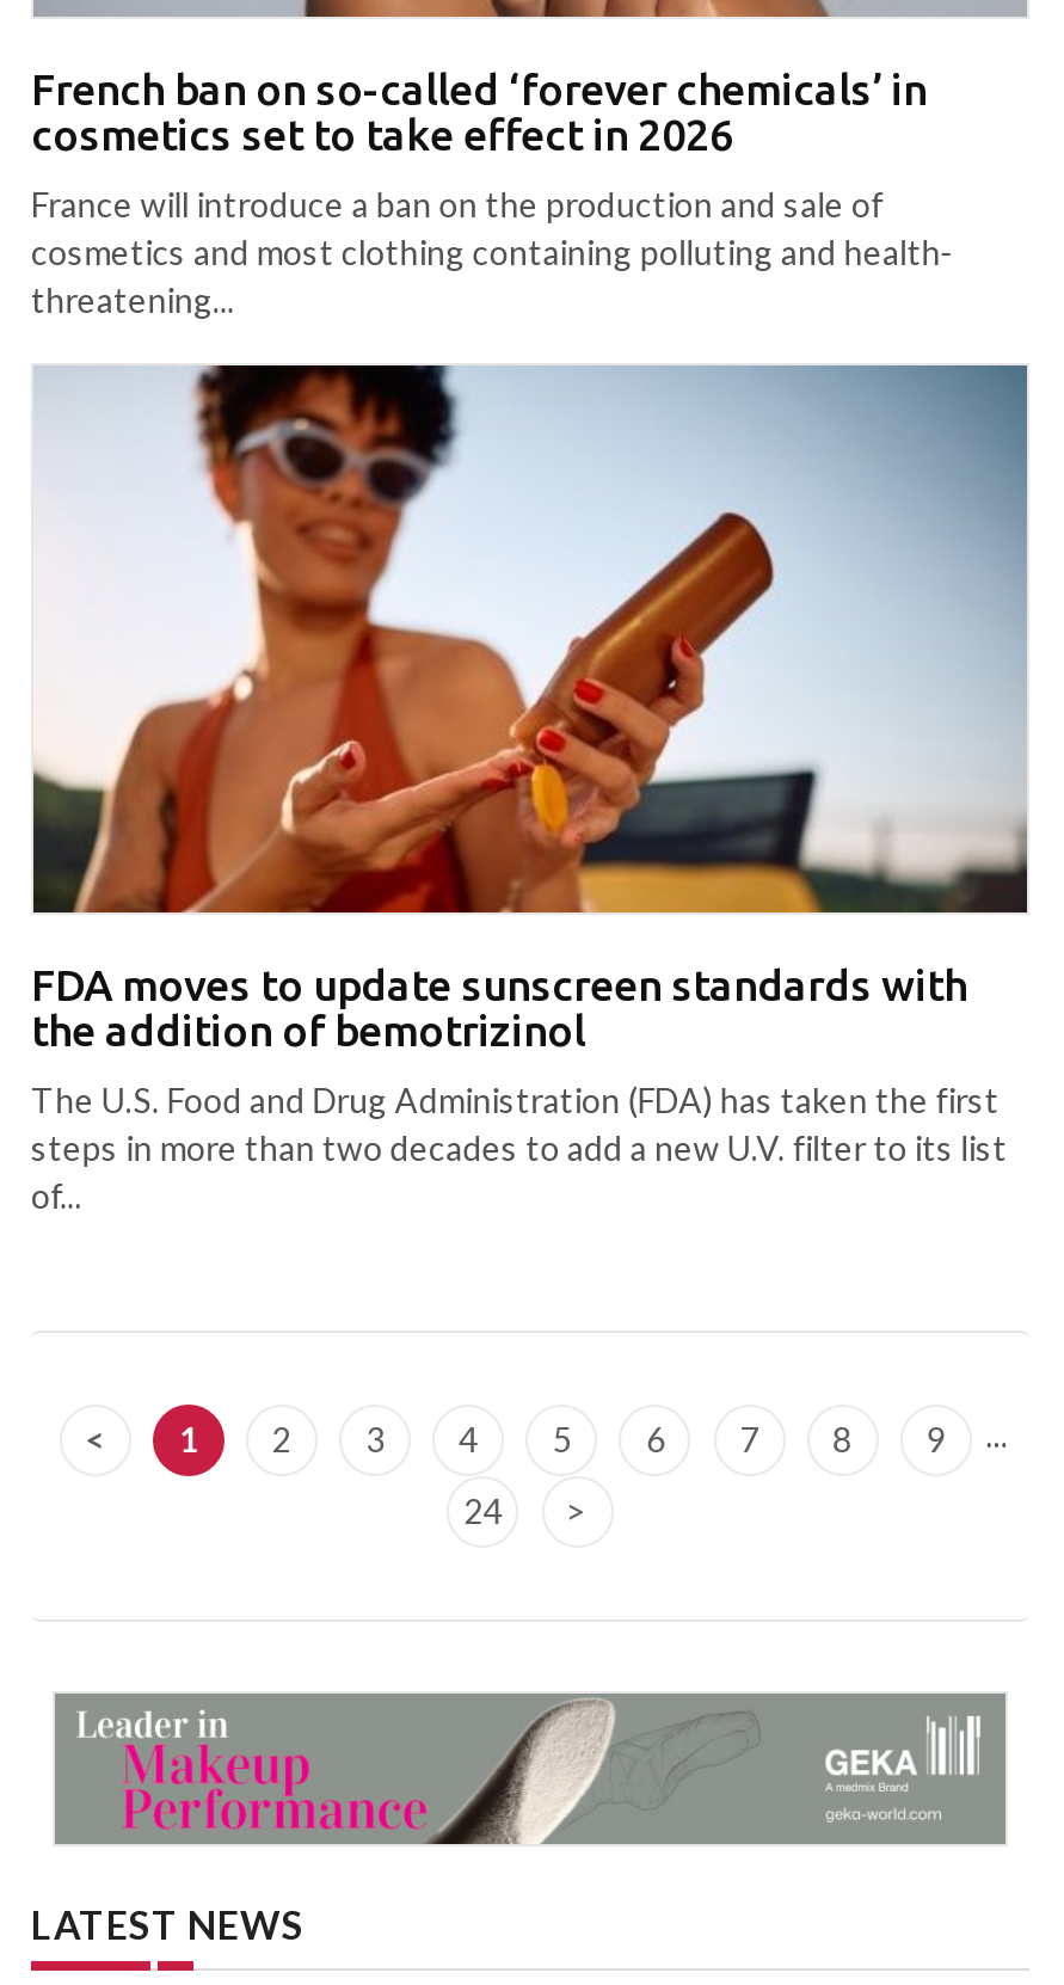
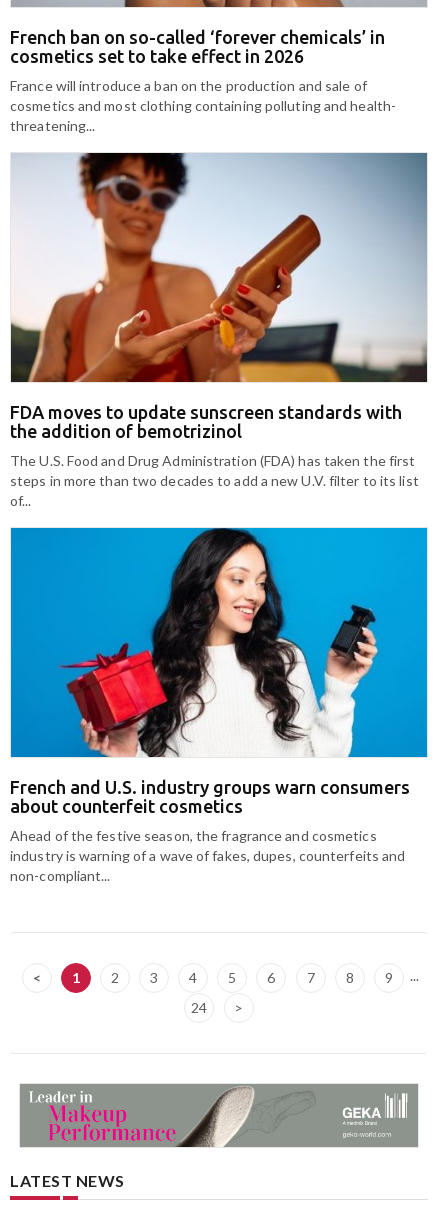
none -> [10,527,428,884] [image] | French and U.S. industry groups warn consumers | about counterfeit cosmetics | Ahead of the festive season, the fragrance and cosmetics | industry is warning of a wave of fakes, dupes, counterfeits and | non-compliant...

